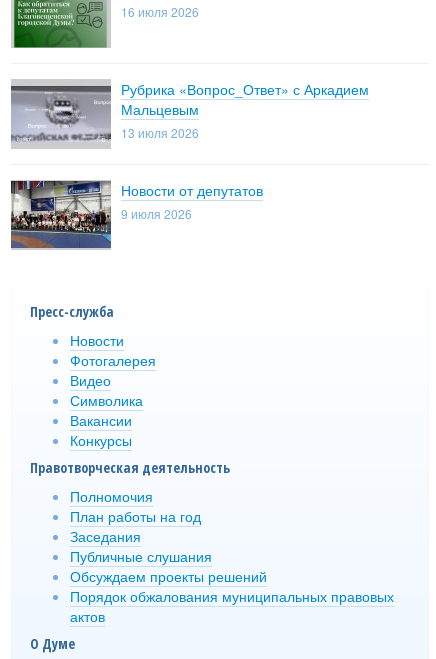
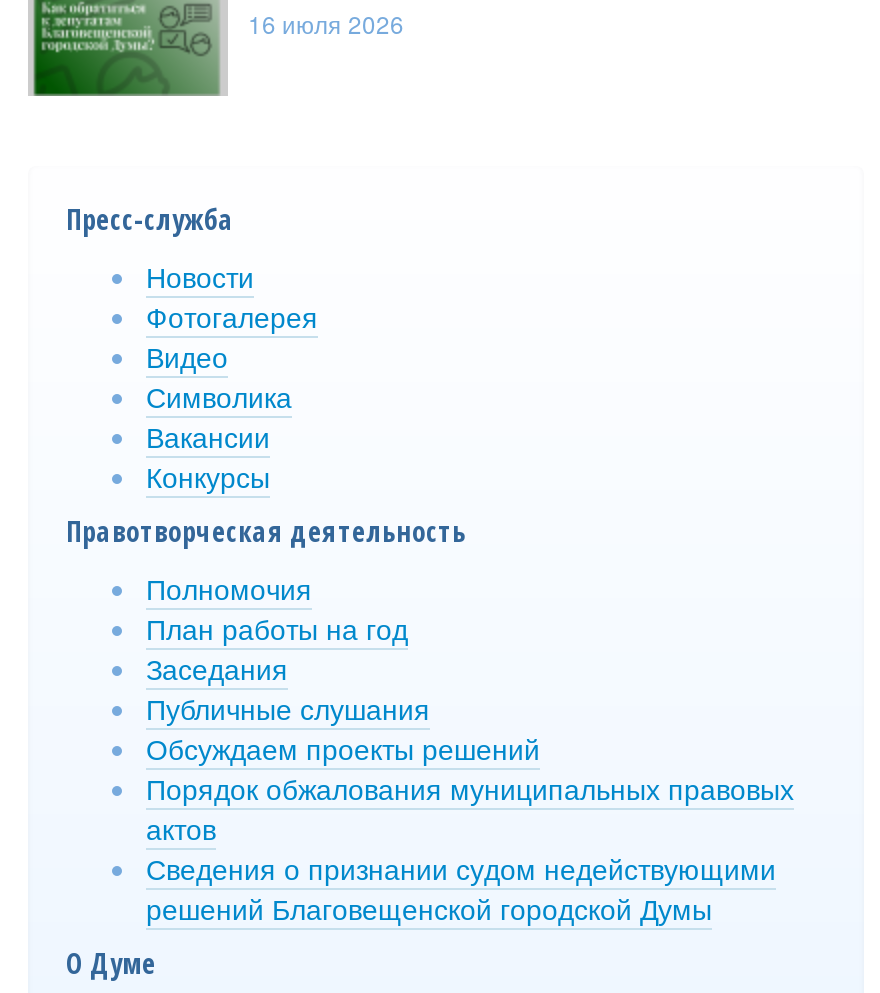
[11,79,369,222] [image] | Рубрика «Вопрос_Ответ» с Аркадием | Мальцевым | 13 июля 2026 | Новости от депутатов | 9 июля 2026 -> none
[10,177,112,249] [image] -> none
moved [30,302,394,626] -> [66,200,794,848]: Пресс-служба | Новости | Фотогалерея | ... | Порядок обжалования муниципальных правовых | актов
none -> [146,848,776,928] Сведения о признании судом недействующими | решений Благовещенской городской Думы

